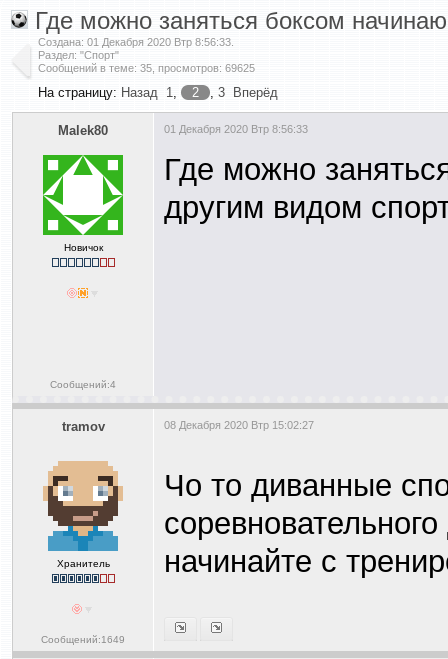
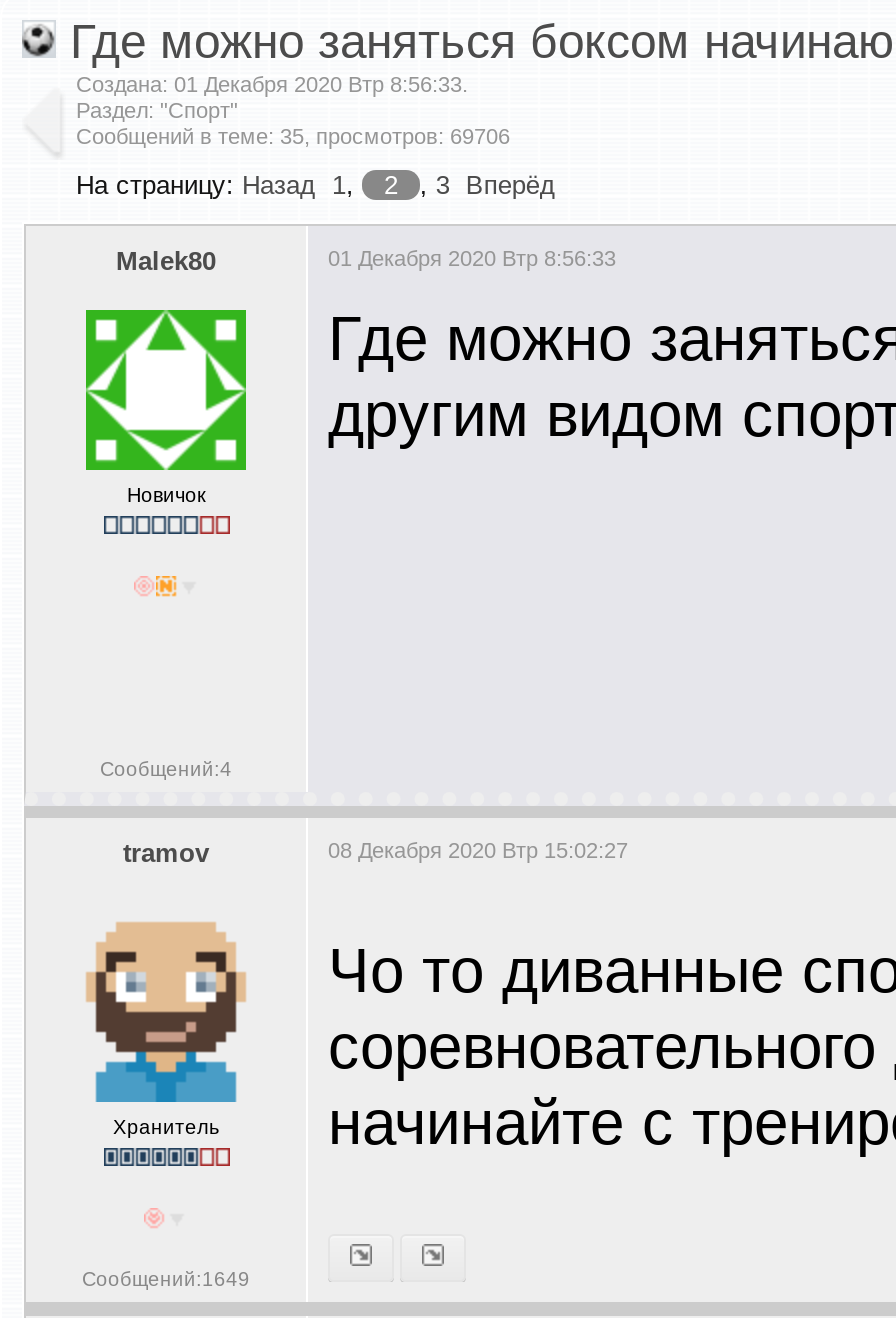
[38,62,255,74] Сообщений в теме: 35, просмотров: 69625 -> [76,124,510,148] Сообщений в теме: 35, просмотров: 69706

